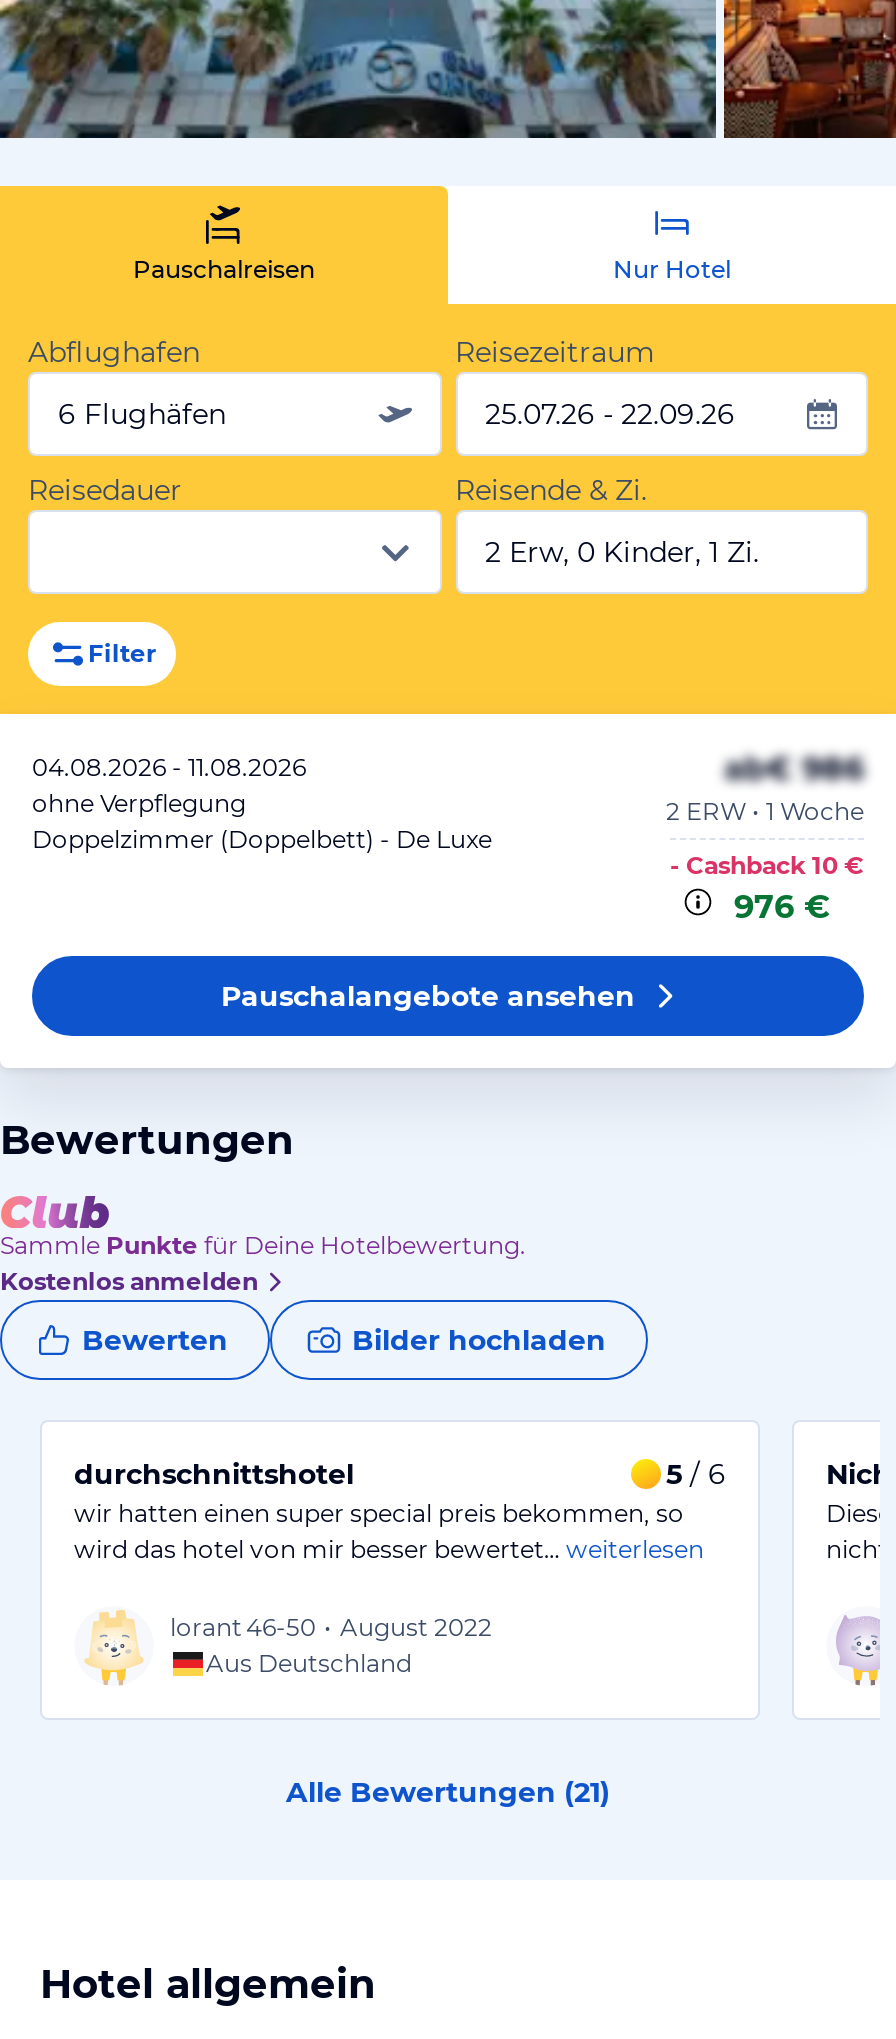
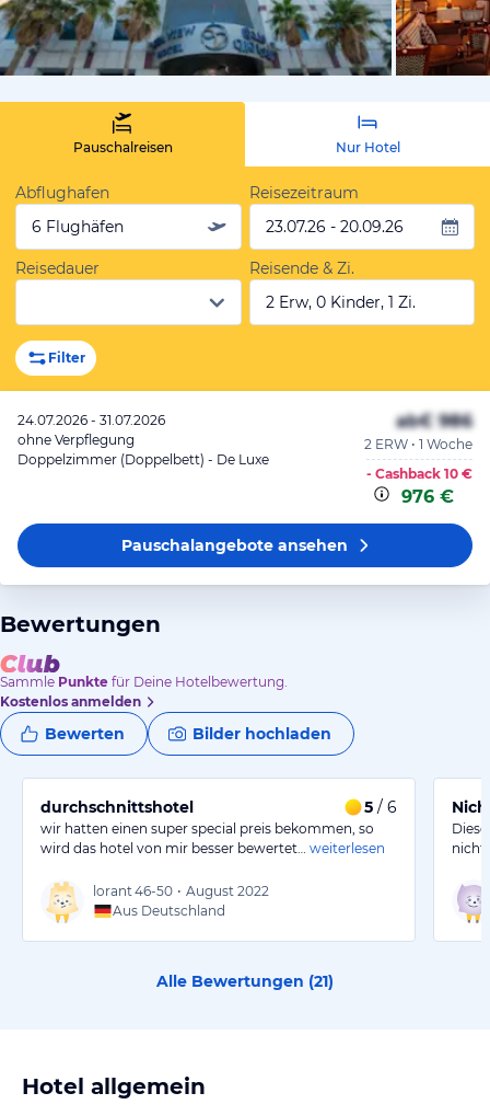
[485,396,735,432] 25.07.26 - 22.09.26 -> [265,217,403,237] 23.07.26 - 20.09.26
[32,752,306,782] 04.08.2026 - 11.08.2026 -> [17,412,165,428] 24.07.2026 - 31.07.2026

